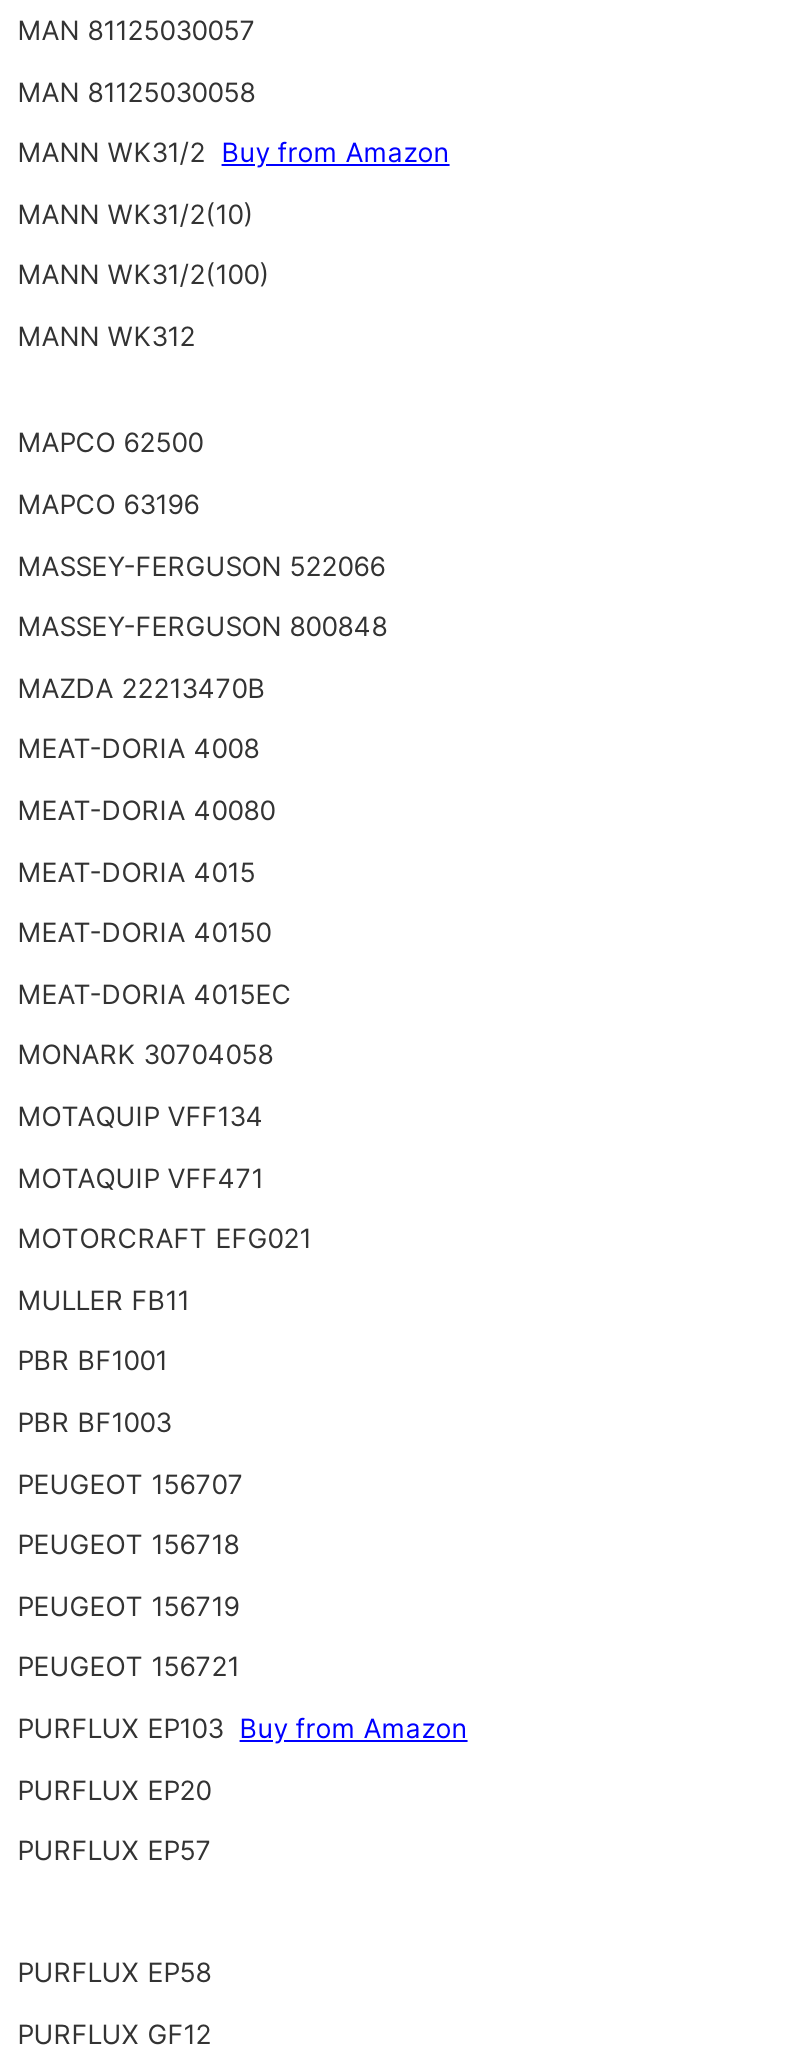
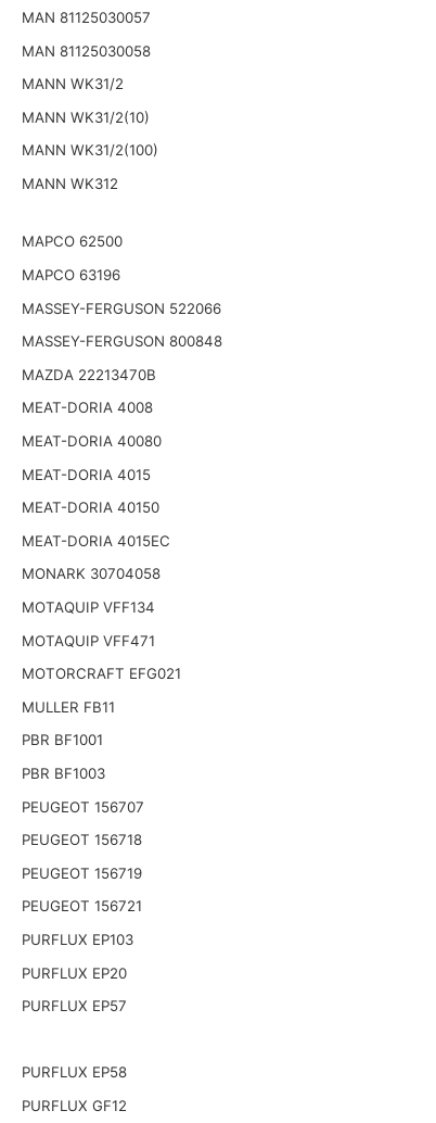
[18,137,450,169] MANN WK31/2 Buy from Amazon -> [21,75,123,93] MANN WK31/2
[18,1712,468,1744] PURFLUX EP103 Buy from Amazon -> [21,931,133,948] PURFLUX EP103

